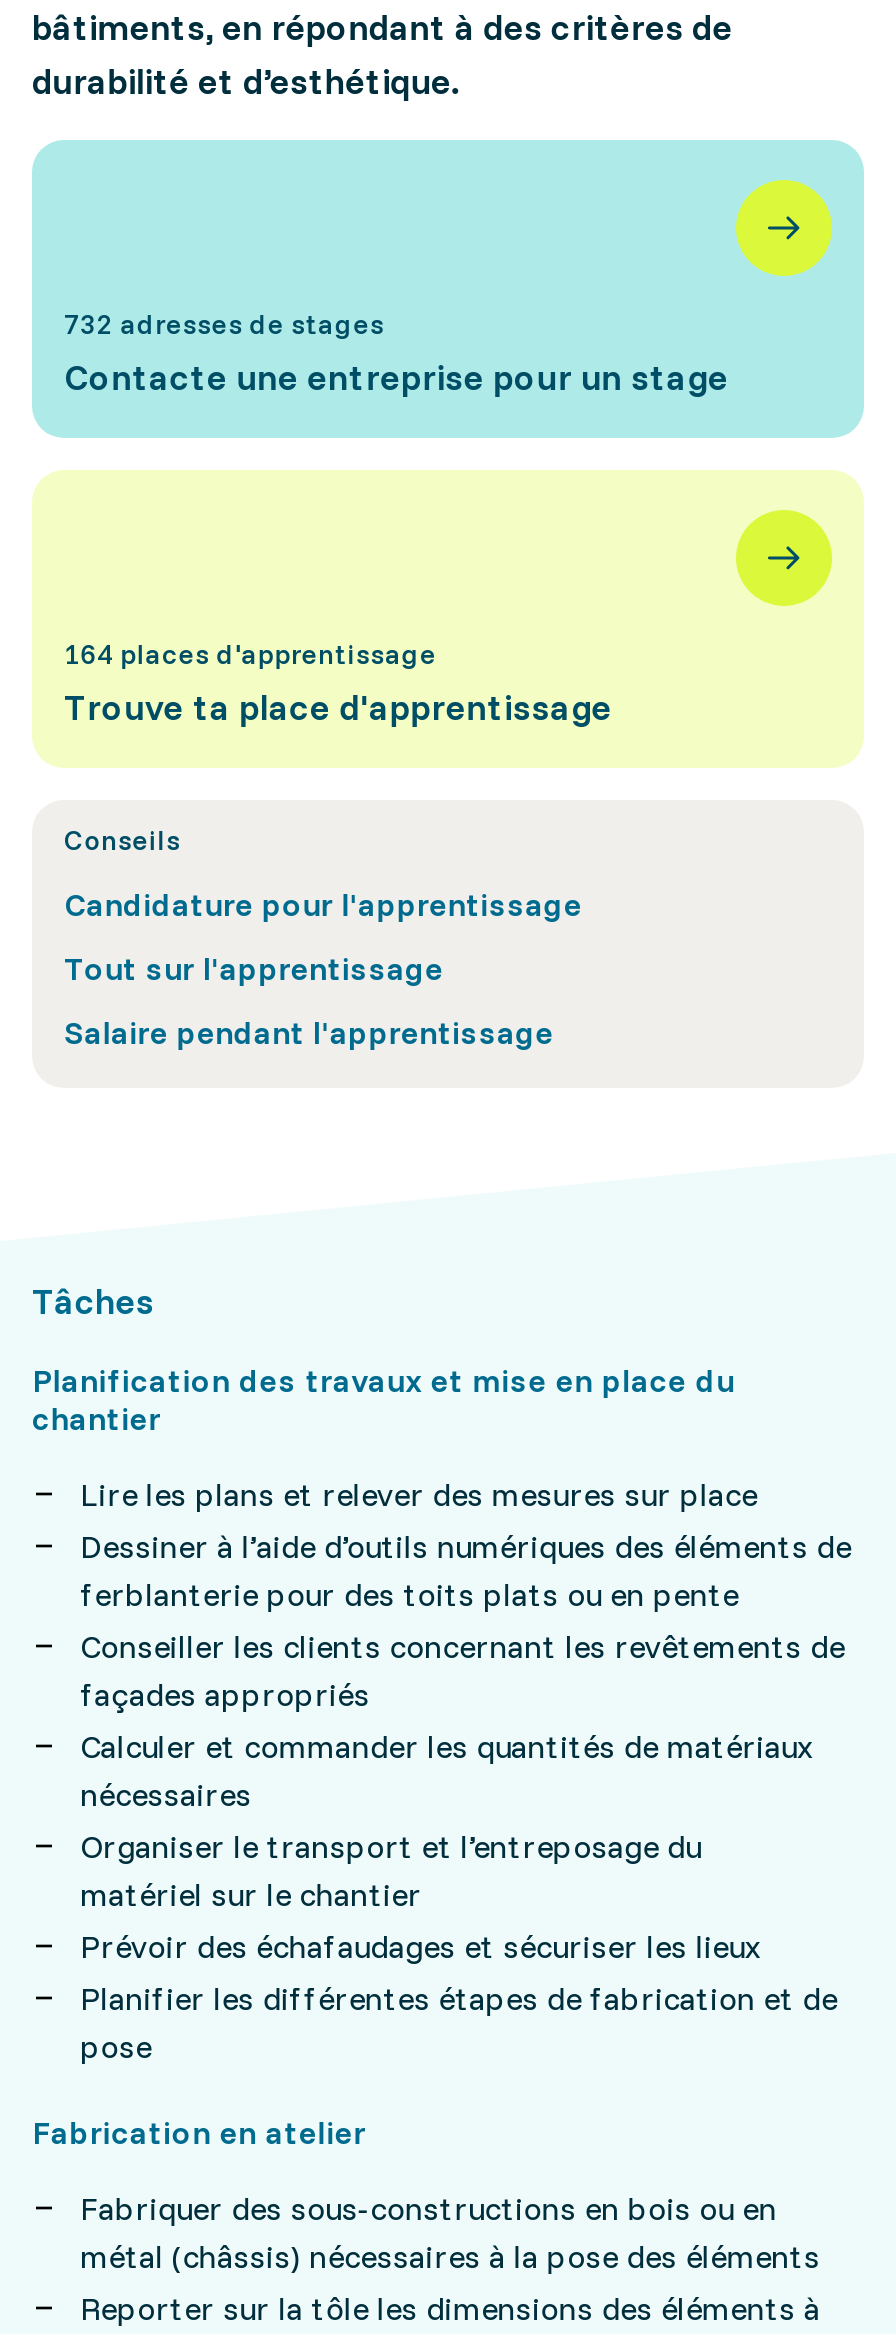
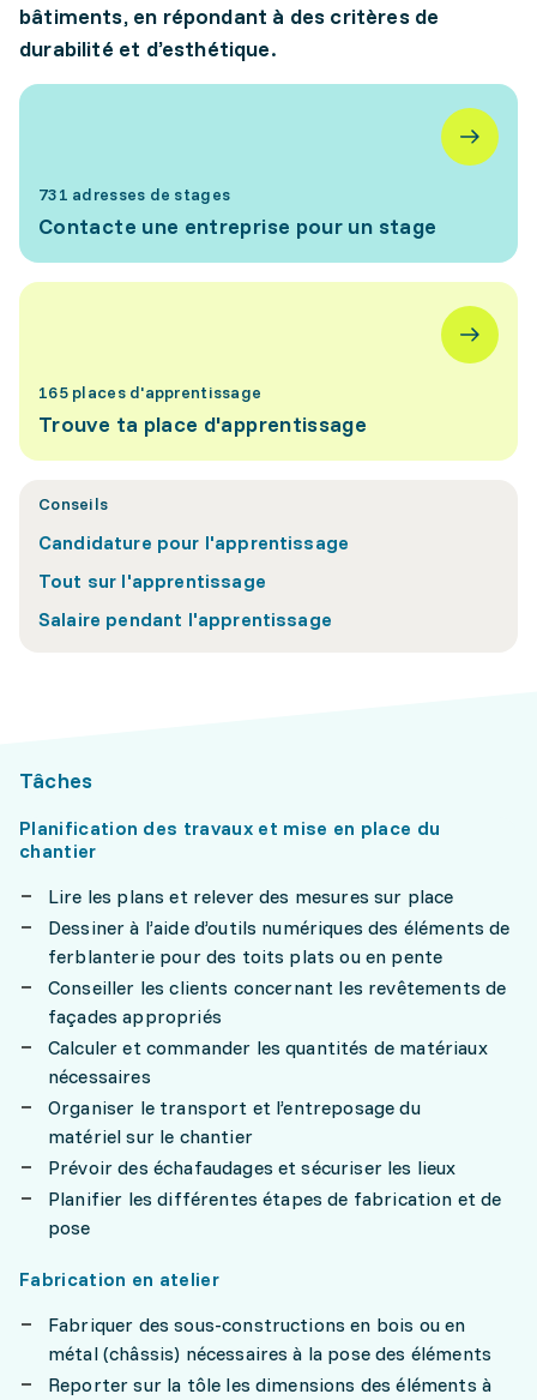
[64,307,384,343] 732 adresses de stages -> [38,184,230,206] 731 adresses de stages
[64,637,437,673] 164 places d'apprentissage -> [38,382,262,404] 165 places d'apprentissage

